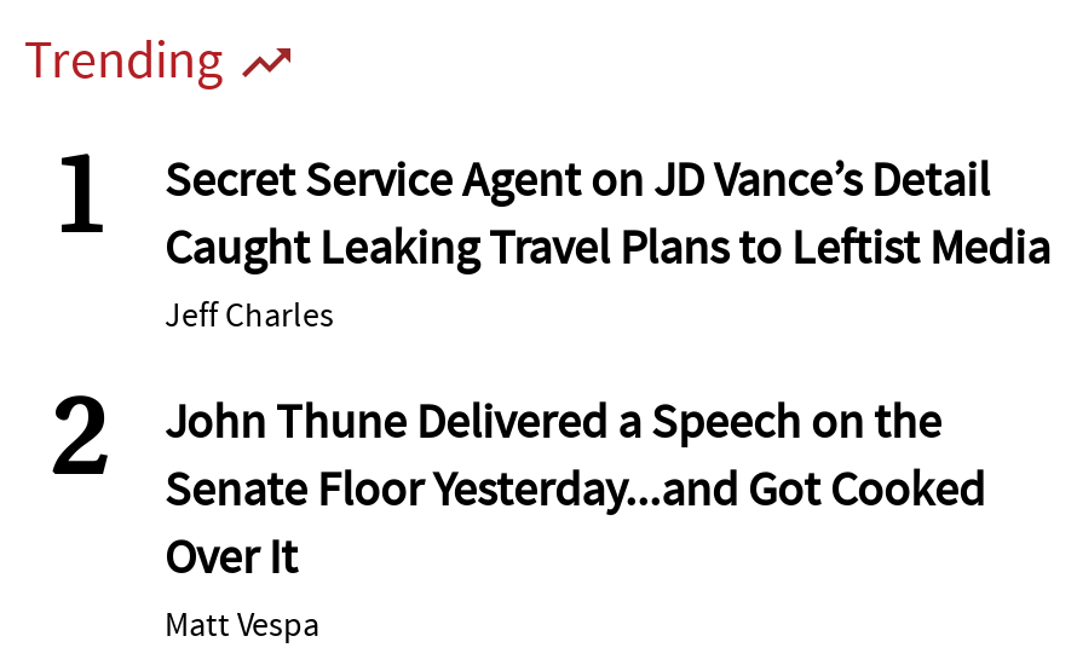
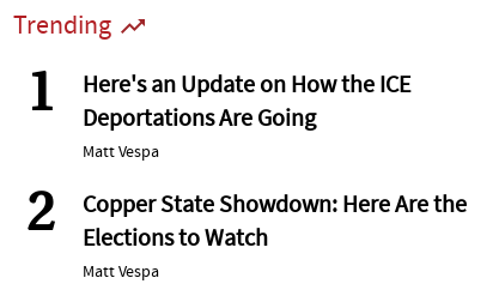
[165,161,1050,277] Secret Service Agent on JD Vance’s Detail | Caught Leaking Travel Plans to Leftist Media -> [83,75,410,132] Here's an Update on How the ICE | Deportations Are Going
[165,301,334,337] Jeff Charles -> [83,144,159,162] Matt Vespa
[165,403,985,586] John Thune Delivered a Speech on the | Senate Floor Yesterday...and Got Cooked | Over It -> [83,195,467,252] Copper State Showdown: Here Are the | Elections to Watch

